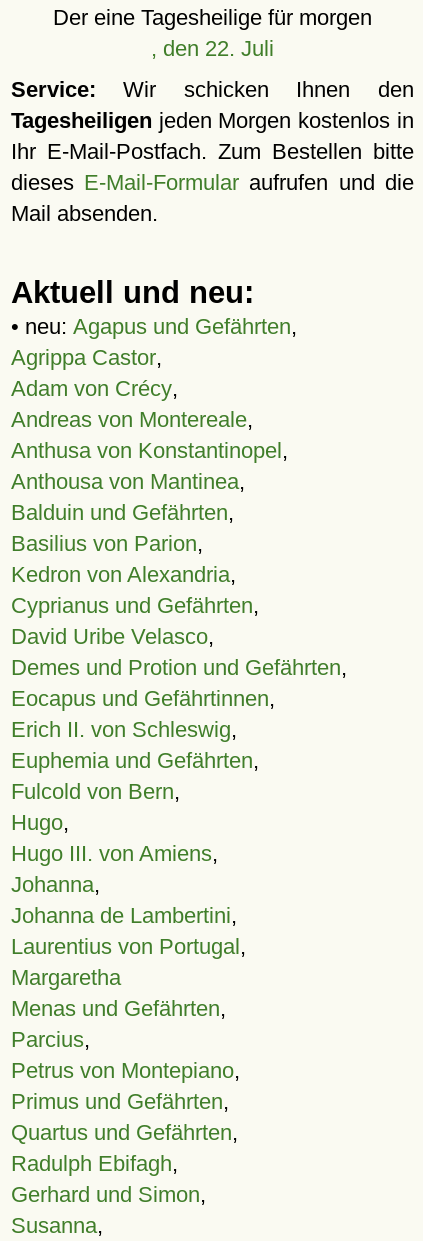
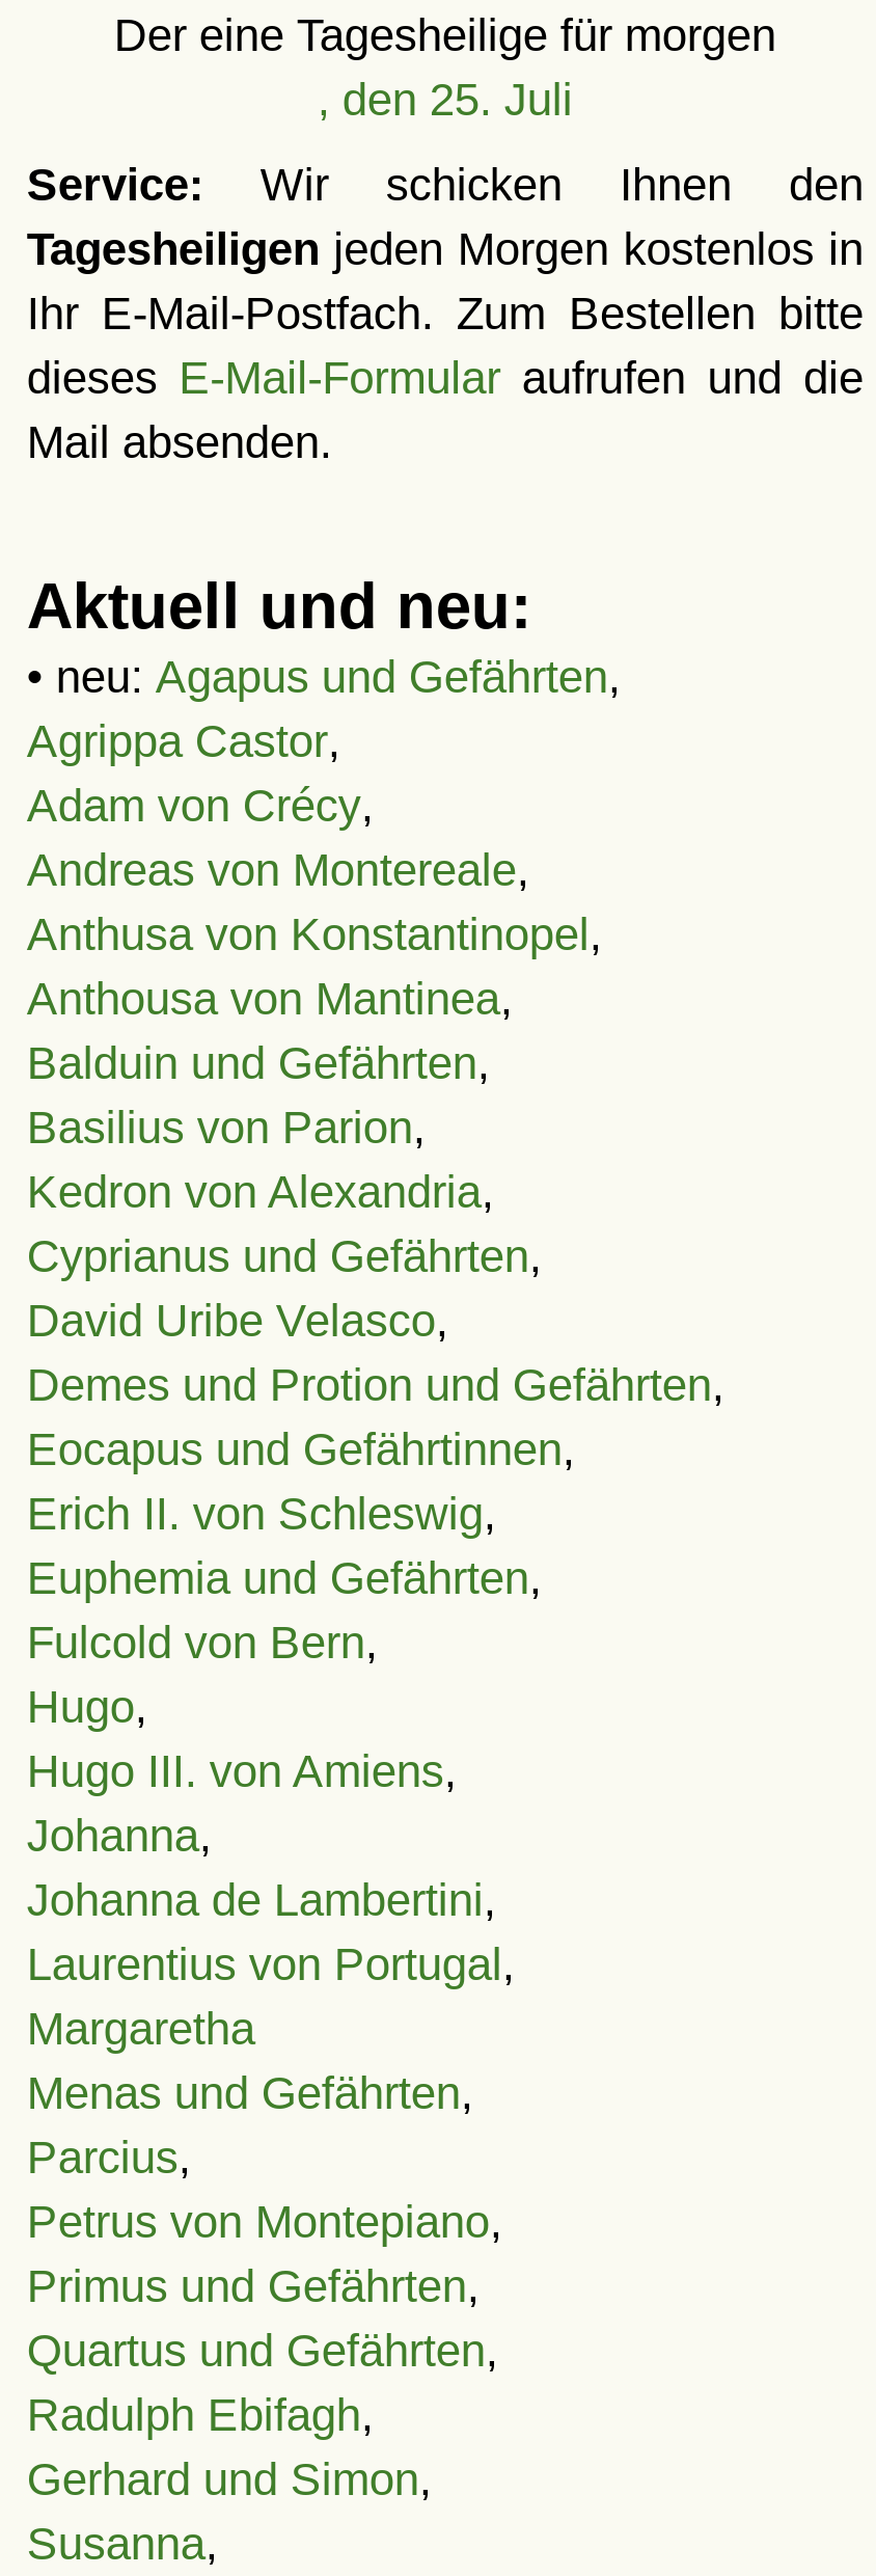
[151,36,274,61] , den 22. Juli -> [317,74,573,126] , den 25. Juli

